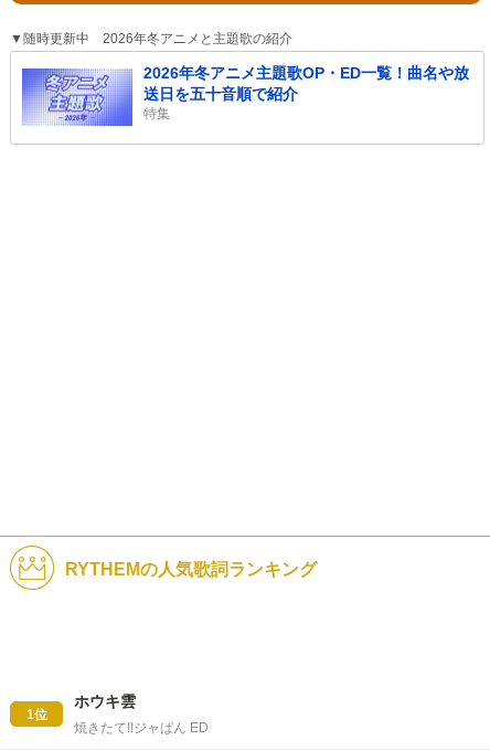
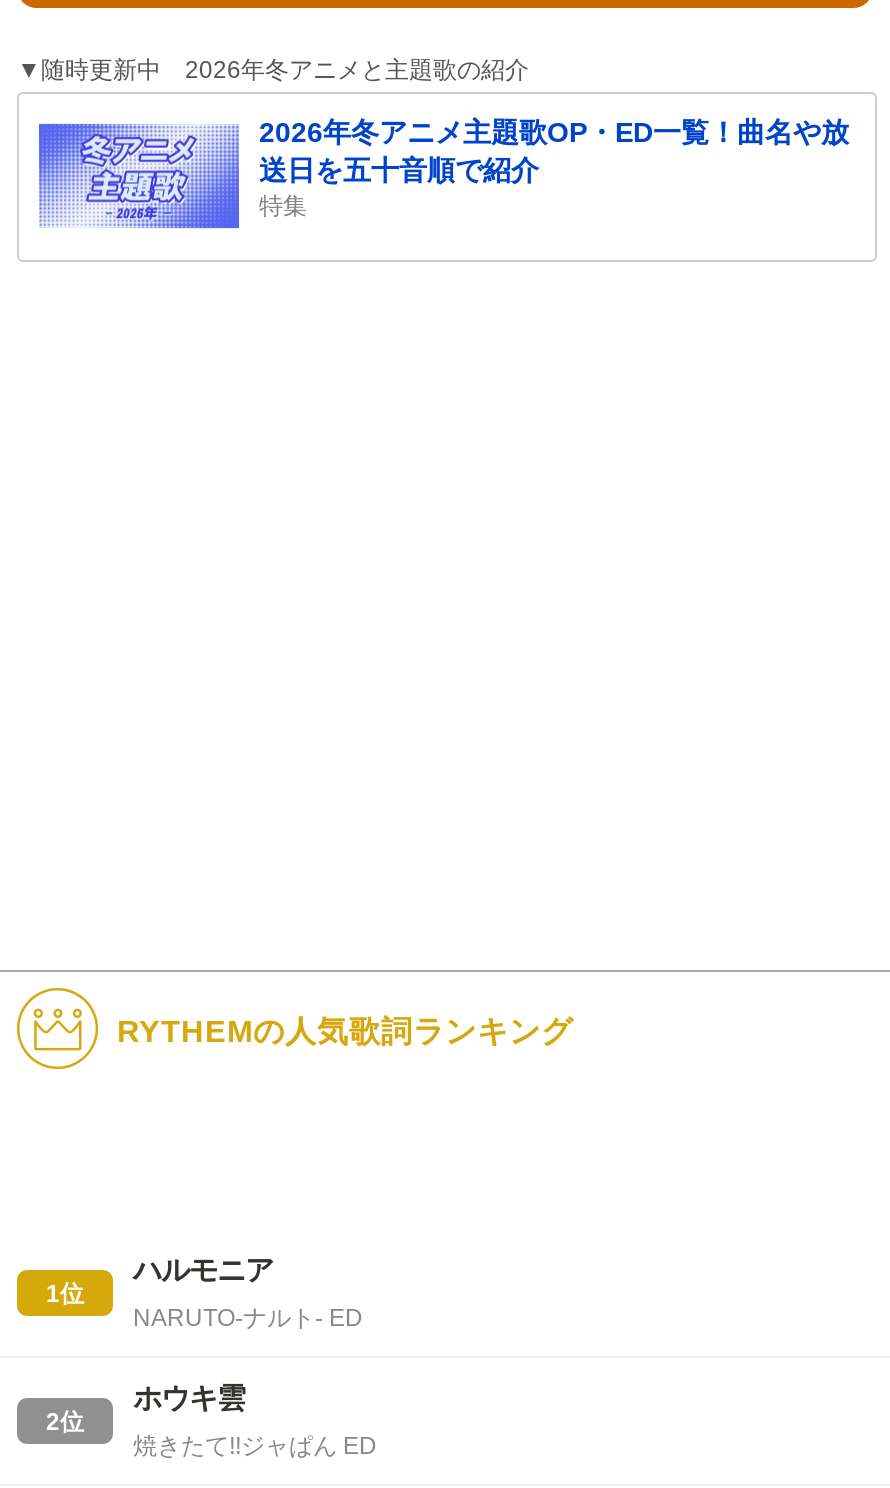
none -> [133,1254,363,1332] ハルモニア | NARUTO-ナルト- ED
none -> [46,1408,84,1436] 2位

